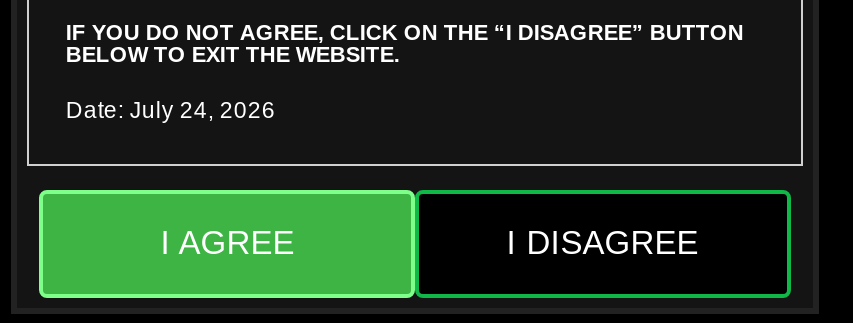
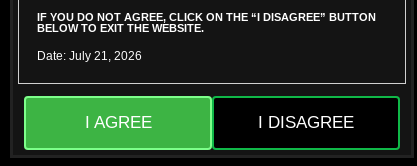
[66,97,276,123] Date: July 24, 2026 -> [37,49,142,62] Date: July 21, 2026

